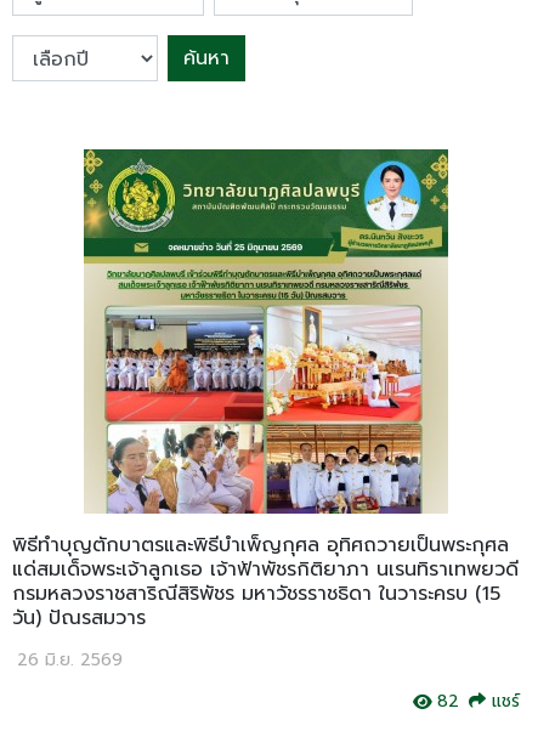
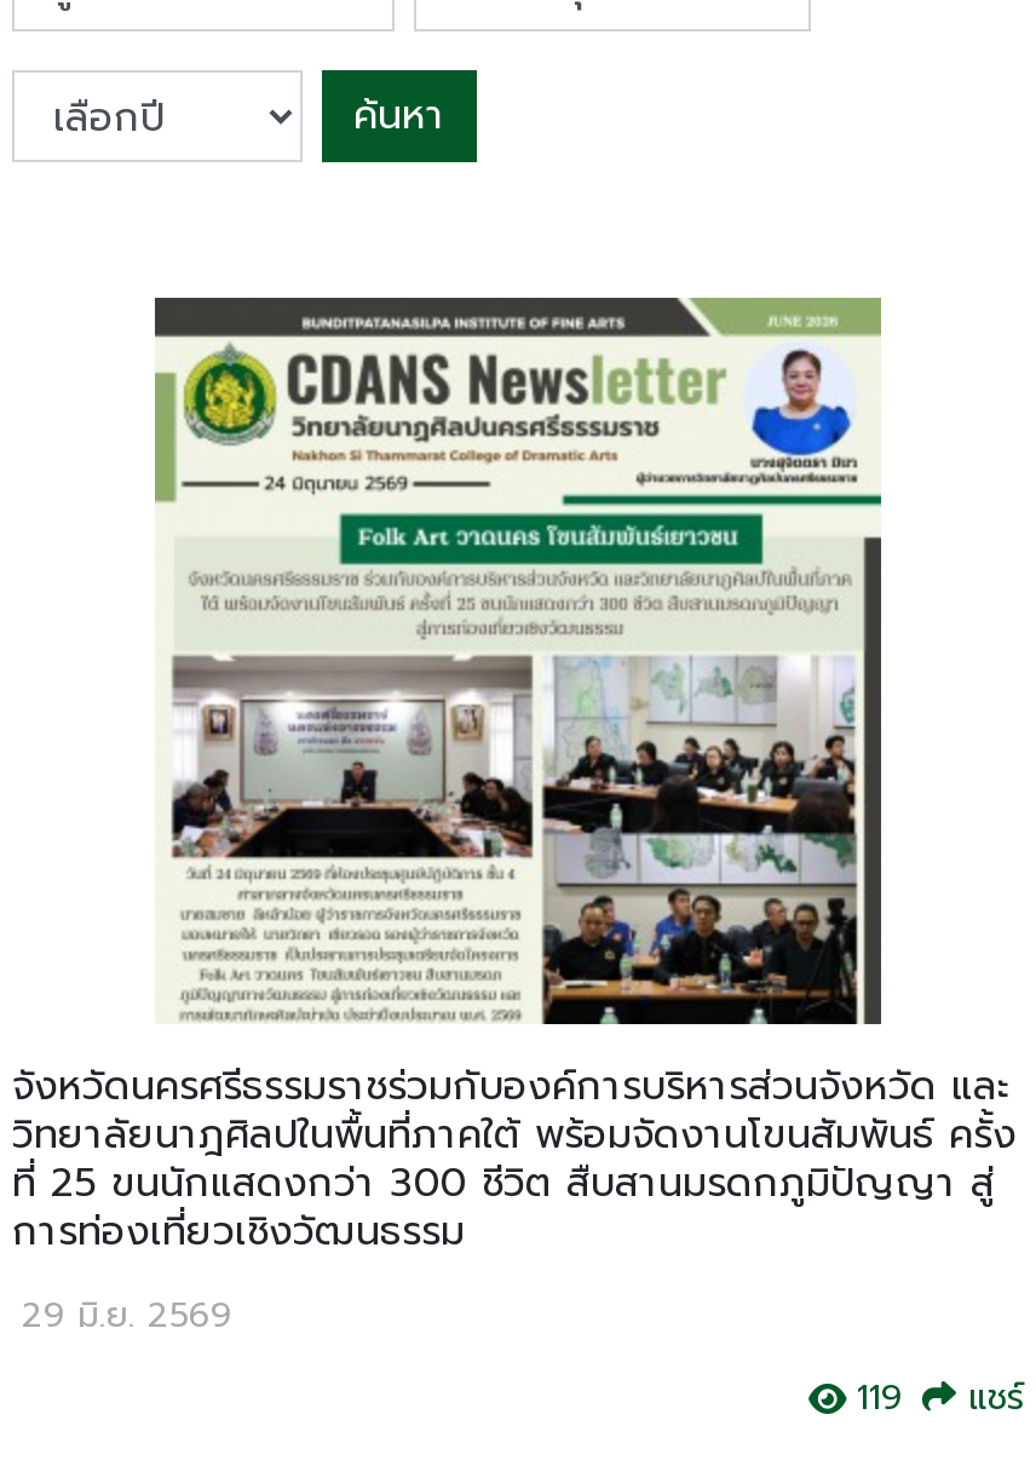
[12,148,519,633] [image] | พิธีทำบุญตักบาตรและพิธีบำเพ็ญกุศล อุทิศถวายเป็นพระกุศล | แด่สมเด็จพระเจ้าลูกเธอ เจ้าฟ้าพัชรกิติยาภา นเรนทิราเทพยวดี | กรมหลวงราชสาริณีสิริพัชร มหาวัชรราชธิดา ในวาระครบ (15 | วัน) ปัณรสมวาร -> [12,295,1017,1261] [image] | จังหวัดนครศรีธรรมราชร่วมกับองค์การบริหารส่วนจังหวัด และ | วิทยาลัยนาฎศิลปในพื้นที่ภาคใต้ พร้อมจัดงานโขนสัมพันธ์ ครั้ง | ที่ 25 ขนนักแสดงกว่า 300 ชีวิต สืบสานมรดกภูมิปัญญา สู่ | การท่องเที่ยวเชิงวัฒนธรรม
[17,647,123,673] 26 มิ.ย. 2569 -> [22,1290,232,1341] 29 มิ.ย. 2569
[437,688,520,714] 82 แชร์ -> [857,1373,1024,1424] 119 แชร์

